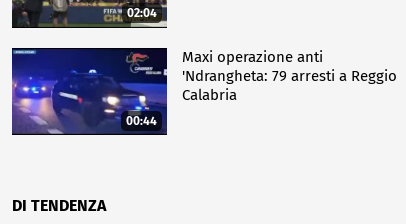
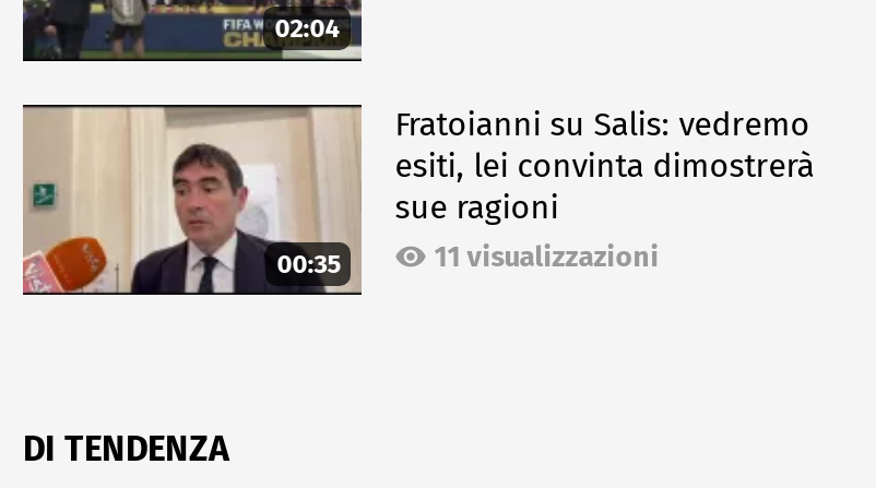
[11,48,168,135] [image] | 00:44 -> [21,105,364,295] [image] | 00:35
[182,48,397,104] Maxi operazione anti | 'Ndrangheta: 79 arresti a Reggio | Calabria -> [395,105,814,274] Fratoianni su Salis: vedremo | esiti, lei convinta dimostrerà | sue ragioni | 11 visualizzazioni

